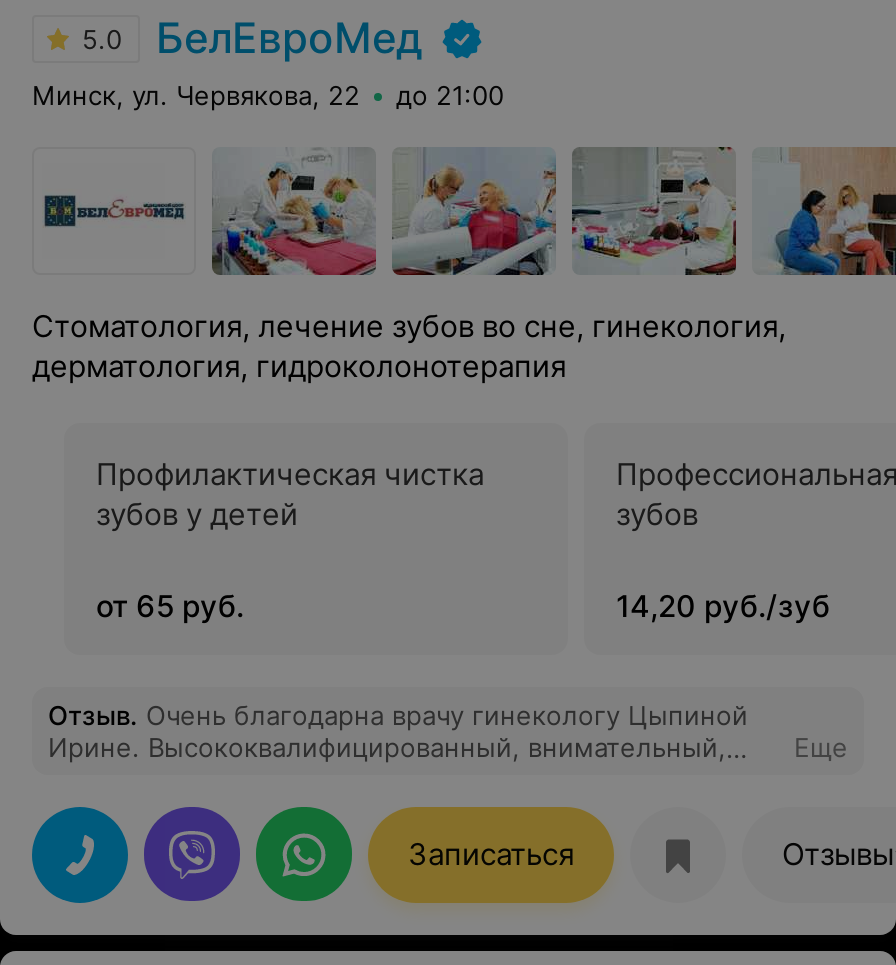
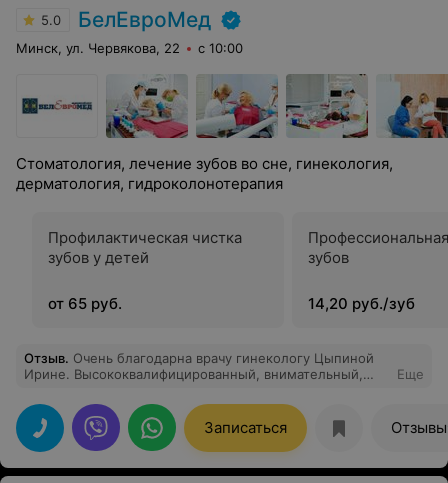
[32,80,504,112] Минск, ул. Червякова, 22 до 21:00 -> [16,40,243,56] Минск, ул. Червякова, 22 с 10:00

